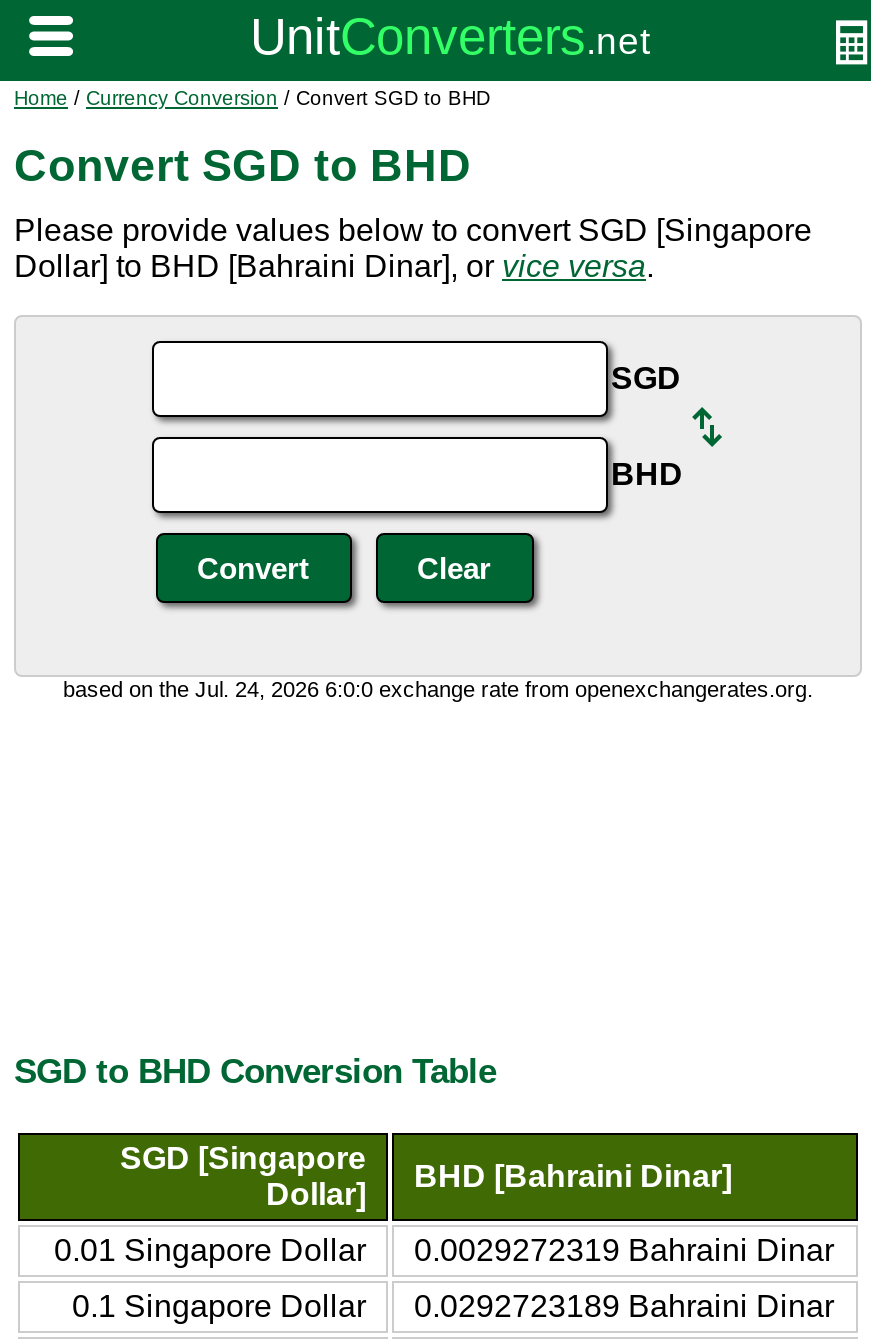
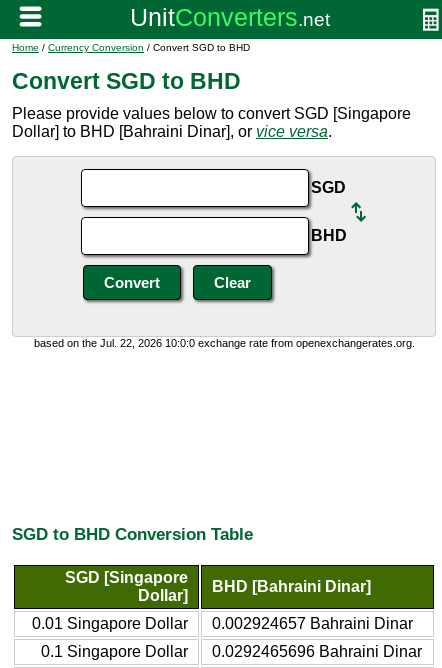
[63,677,813,701] based on the Jul. 24, 2026 6:0:0 exchange rate from openexchangerates.org. -> [33,337,414,349] based on the Jul. 22, 2026 10:0:0 exchange rate from openexchangerates.org.
[414,1232,834,1266] 0.0029272319 Bahraini Dinar -> [212,615,413,632] 0.002924657 Bahraini Dinar
[414,1288,834,1322] 0.0292723189 Bahraini Dinar -> [212,643,422,660] 0.0292465696 Bahraini Dinar

